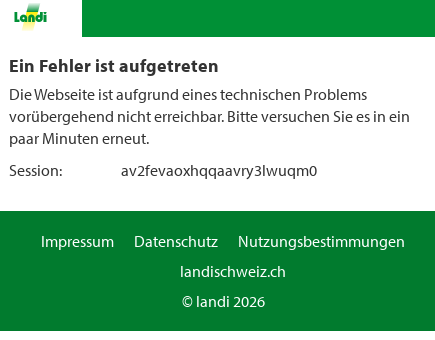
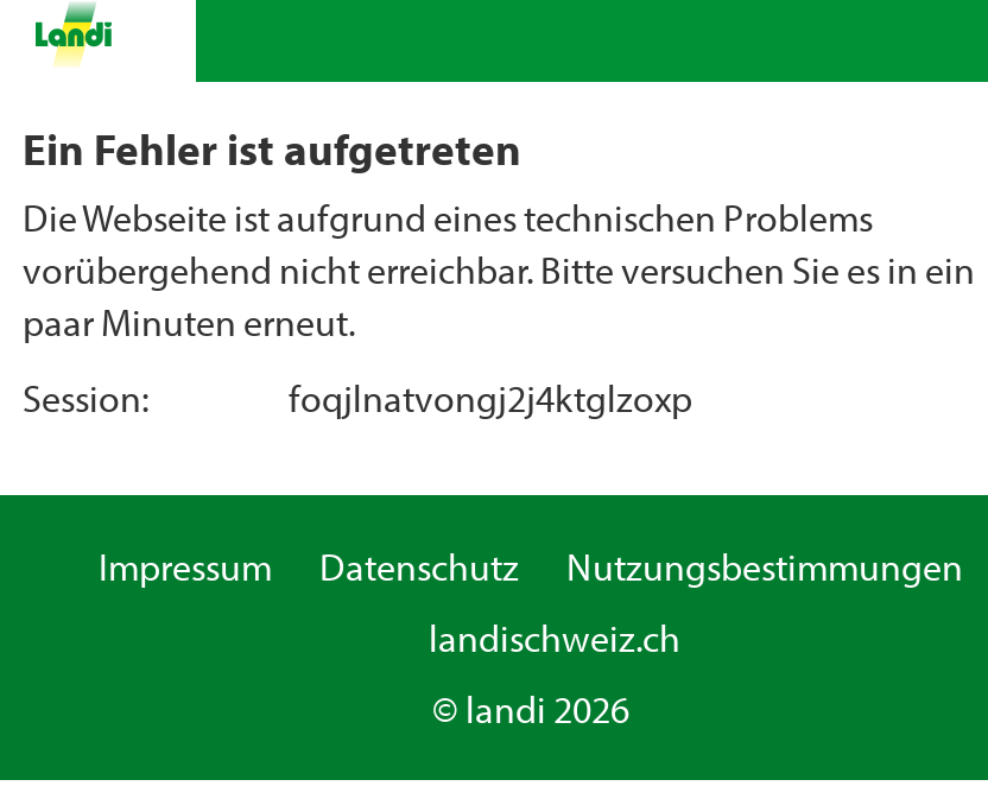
[121,160,317,180] av2fevaoxhqqaavry3lwuqm0 -> [289,374,692,421] foqjlnatvongj2j4ktglzoxp

